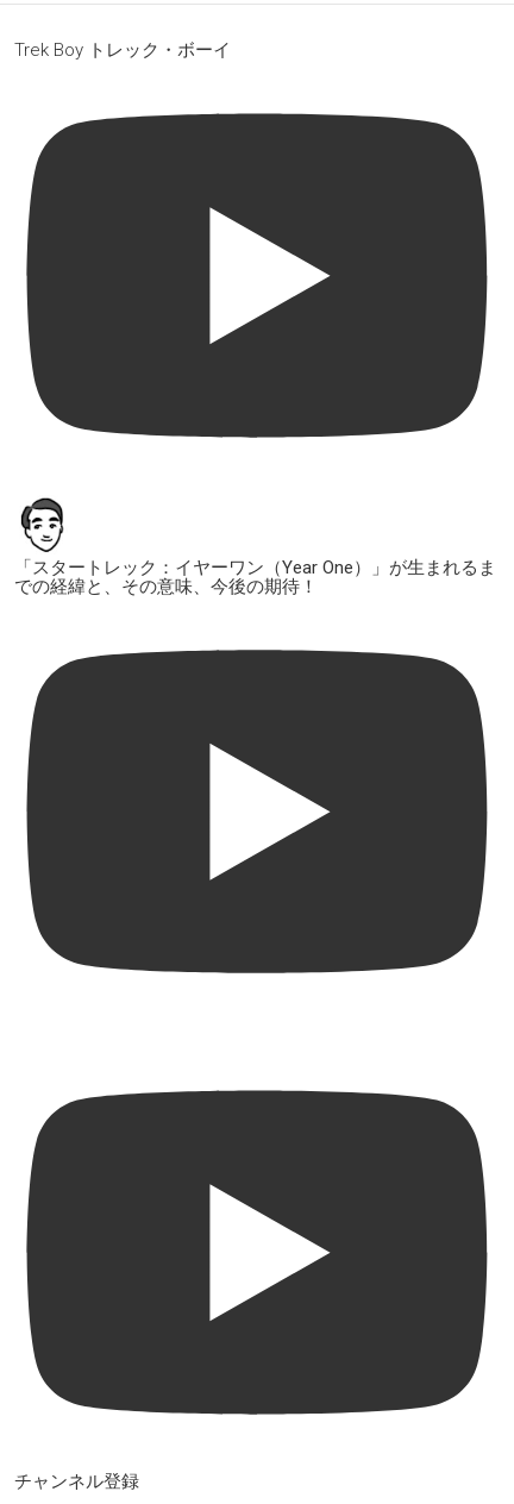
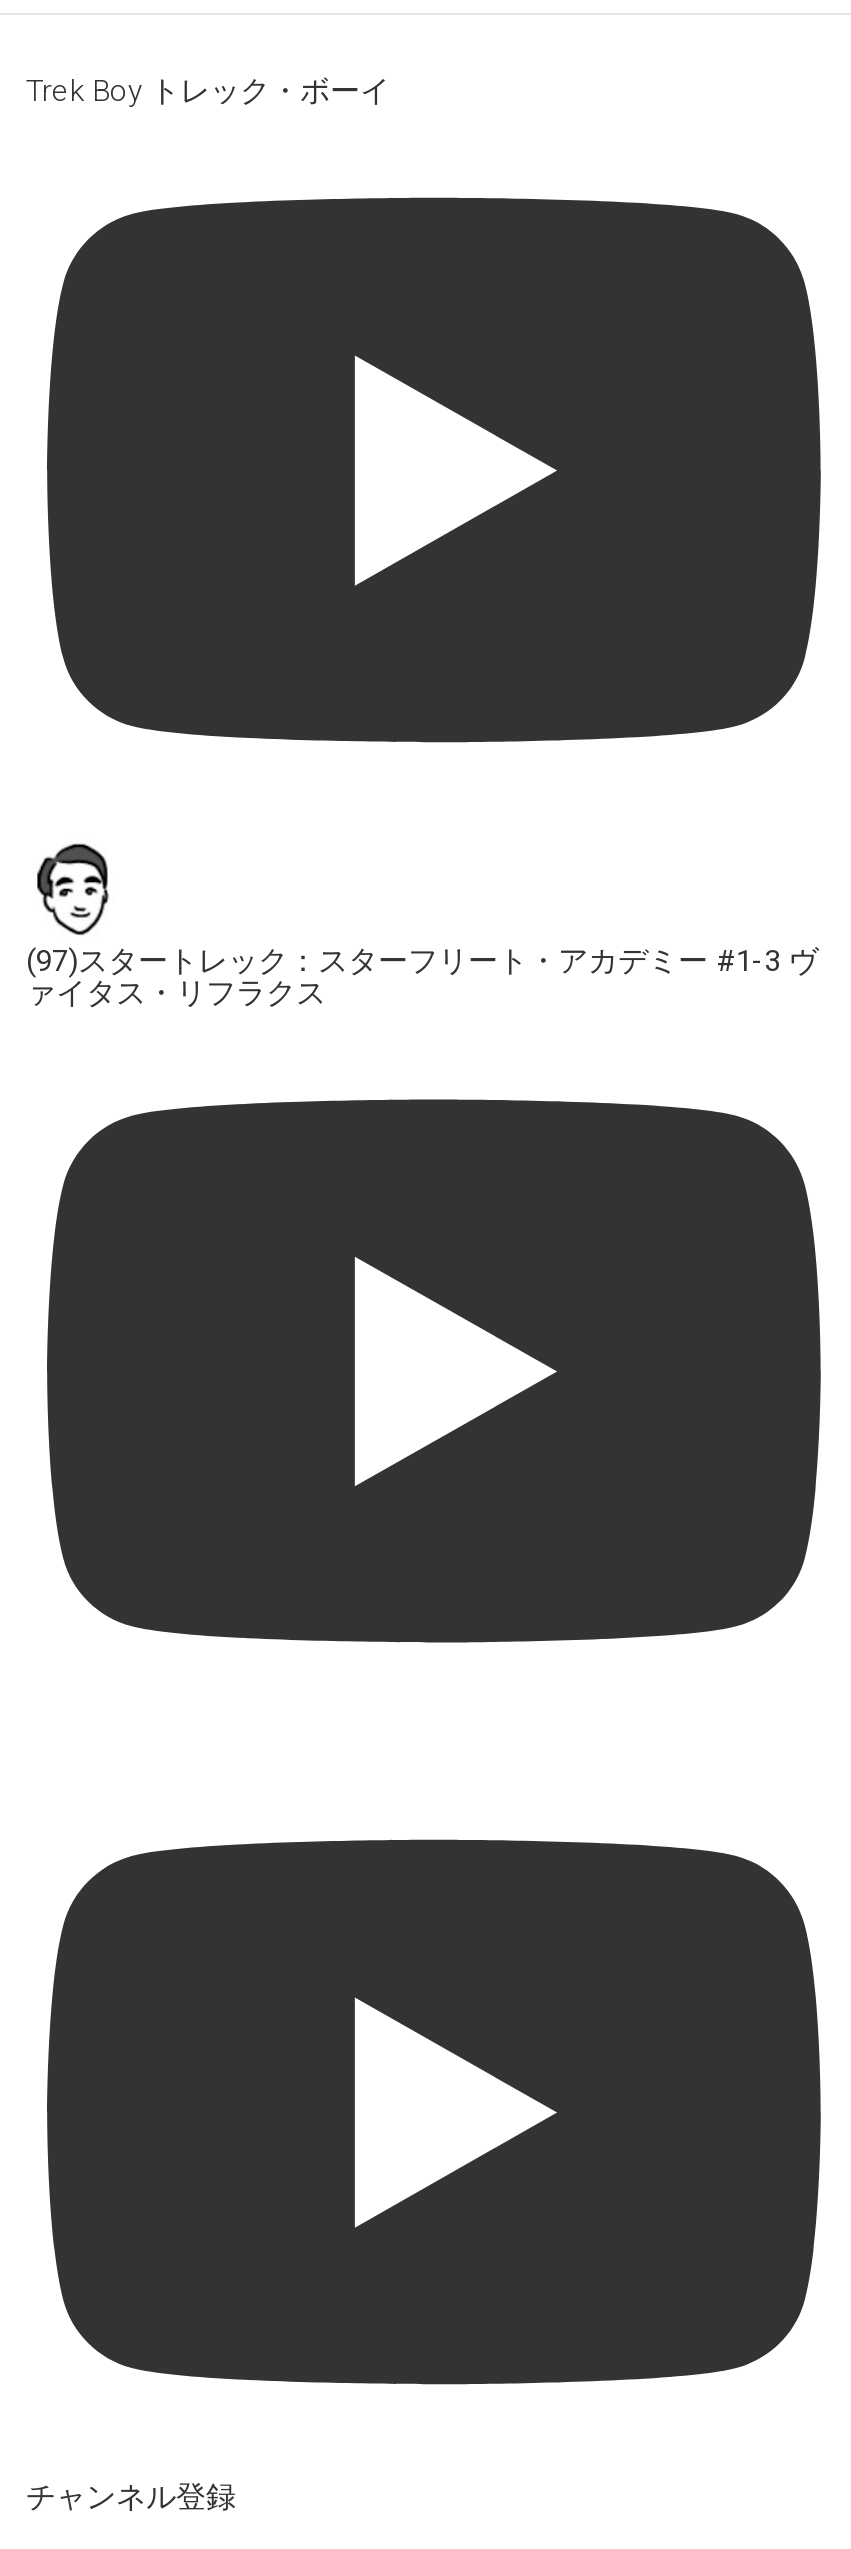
[14,557,496,597] 「スタートレック：イヤーワン（Year One）」が生まれるま | での経緯と、その意味、今後の期待！ -> [26,942,818,1010] (97)スタートレック：スターフリート・アカデミー #1-3 ヴ | ァイタス・リフラクス

